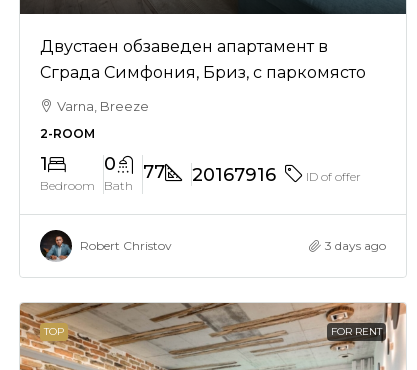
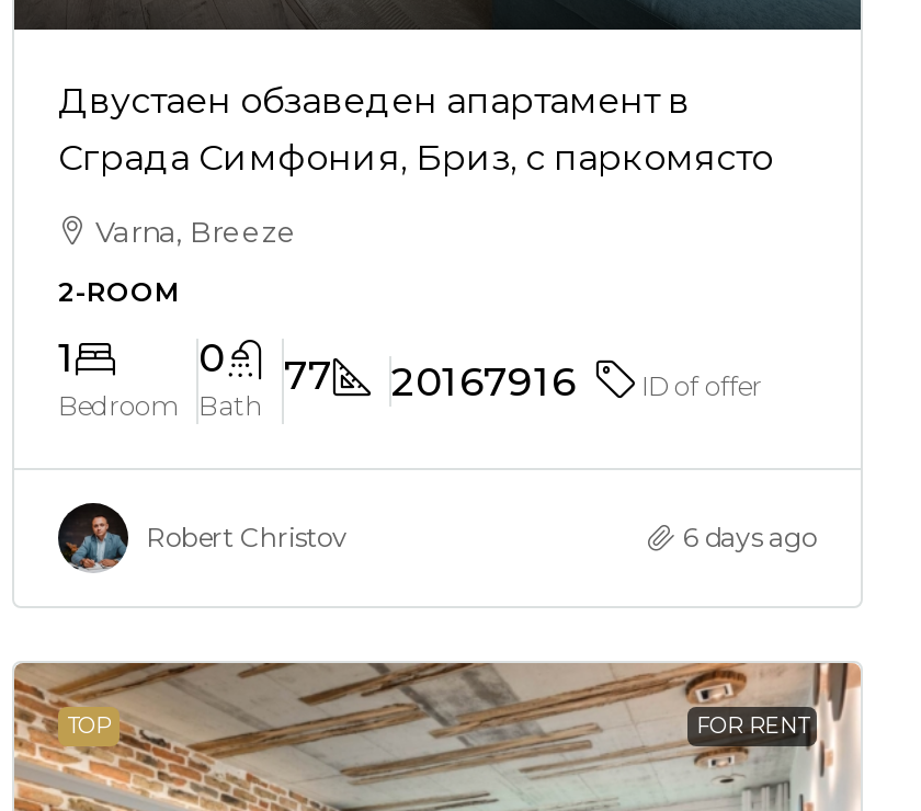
[325,237,386,252] 3 days ago -> [683,521,817,553] 6 days ago

